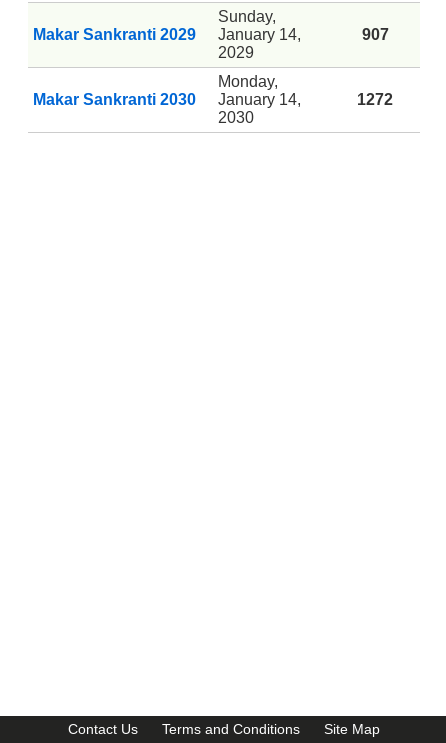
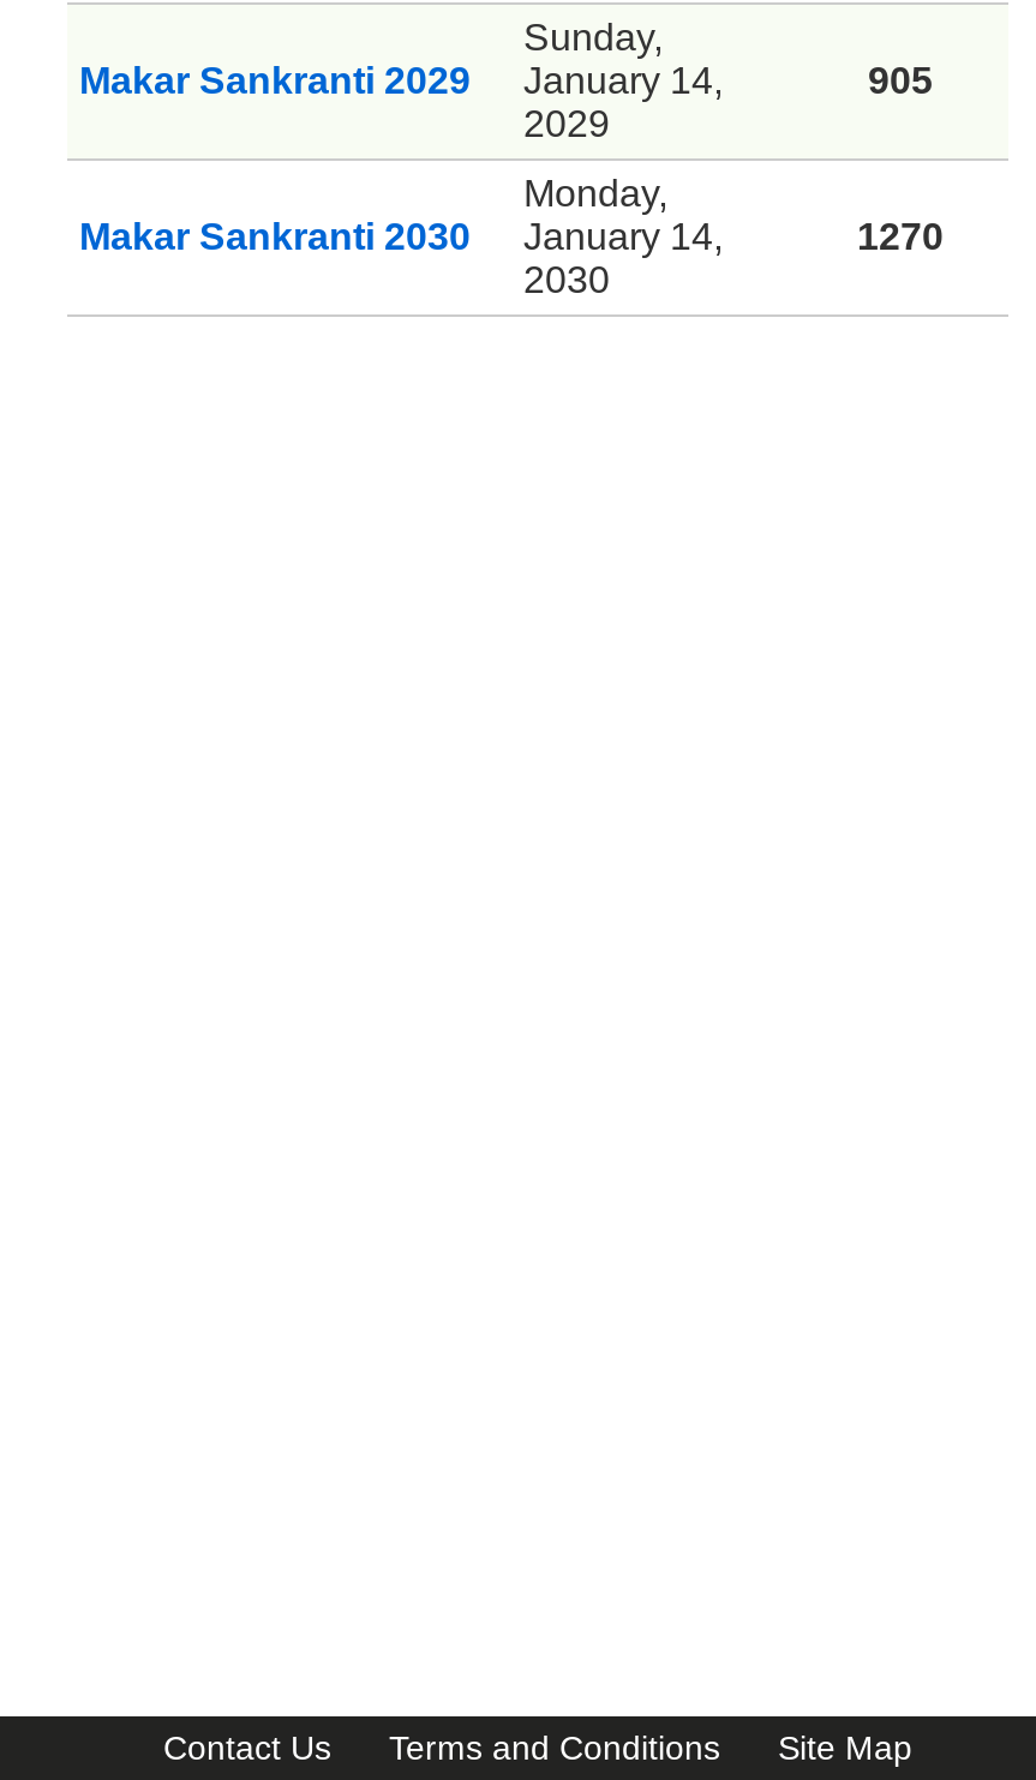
[361,26,388,43] 907 -> [868,60,933,101] 905
[357,91,393,108] 1272 -> [857,216,944,257] 1270

